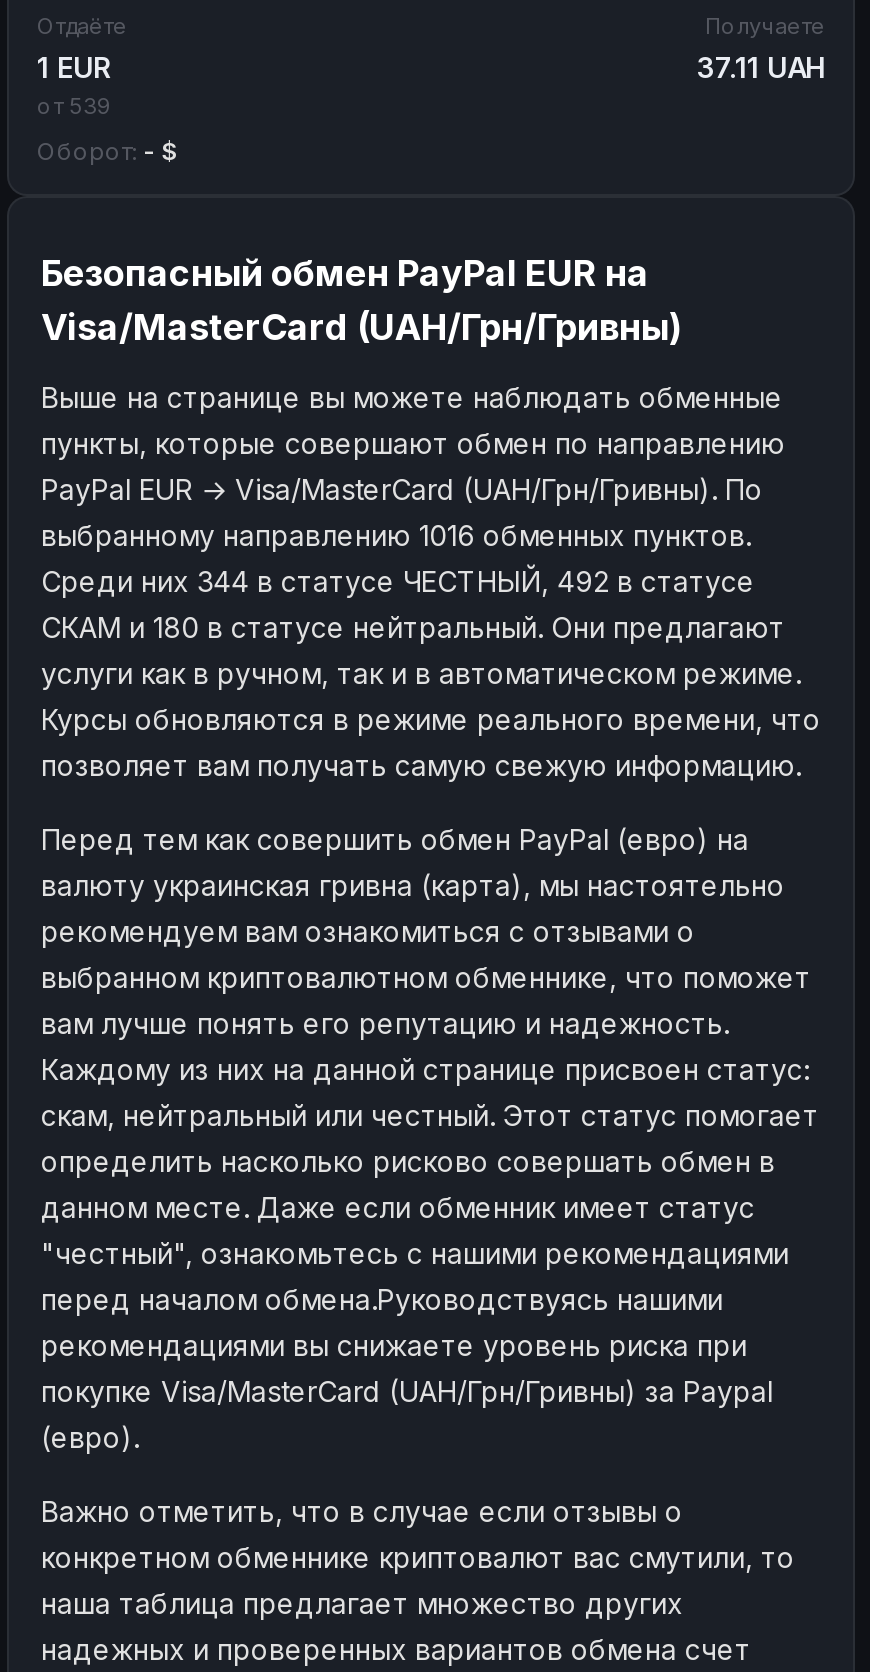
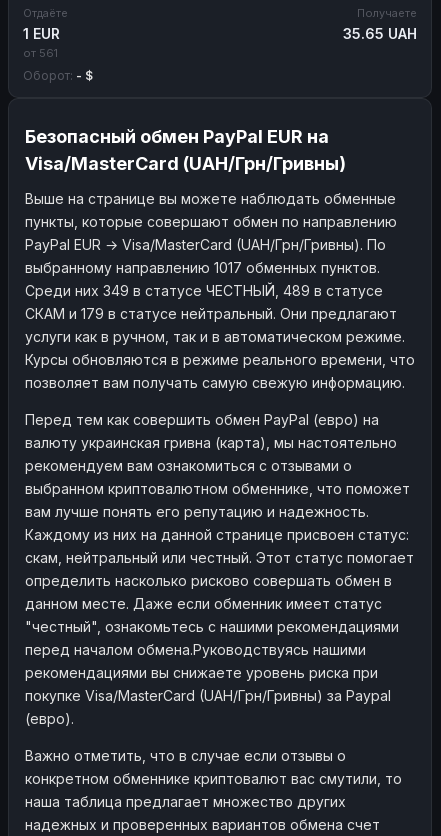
[697,49,825,83] 37.11 UAH -> [343,24,417,41] 35.65 UAH
[37,91,113,119] от 539 -> [23,45,58,59] от 561
[41,517,751,551] выбранному направлению 1016 обменных пунктов. -> [25,258,380,275] выбранному направлению 1017 обменных пунктов.
[41,563,755,597] Среди них 344 в статусе ЧЕСТНЫЙ, 492 в статусе -> [25,281,383,298] Среди них 349 в статусе ЧЕСТНЫЙ, 489 в статусе
[41,609,785,643] СКАМ и 180 в статусе нейтральный. Они предлагают -> [25,304,397,321] СКАМ и 179 в статусе нейтральный. Они предлагают

